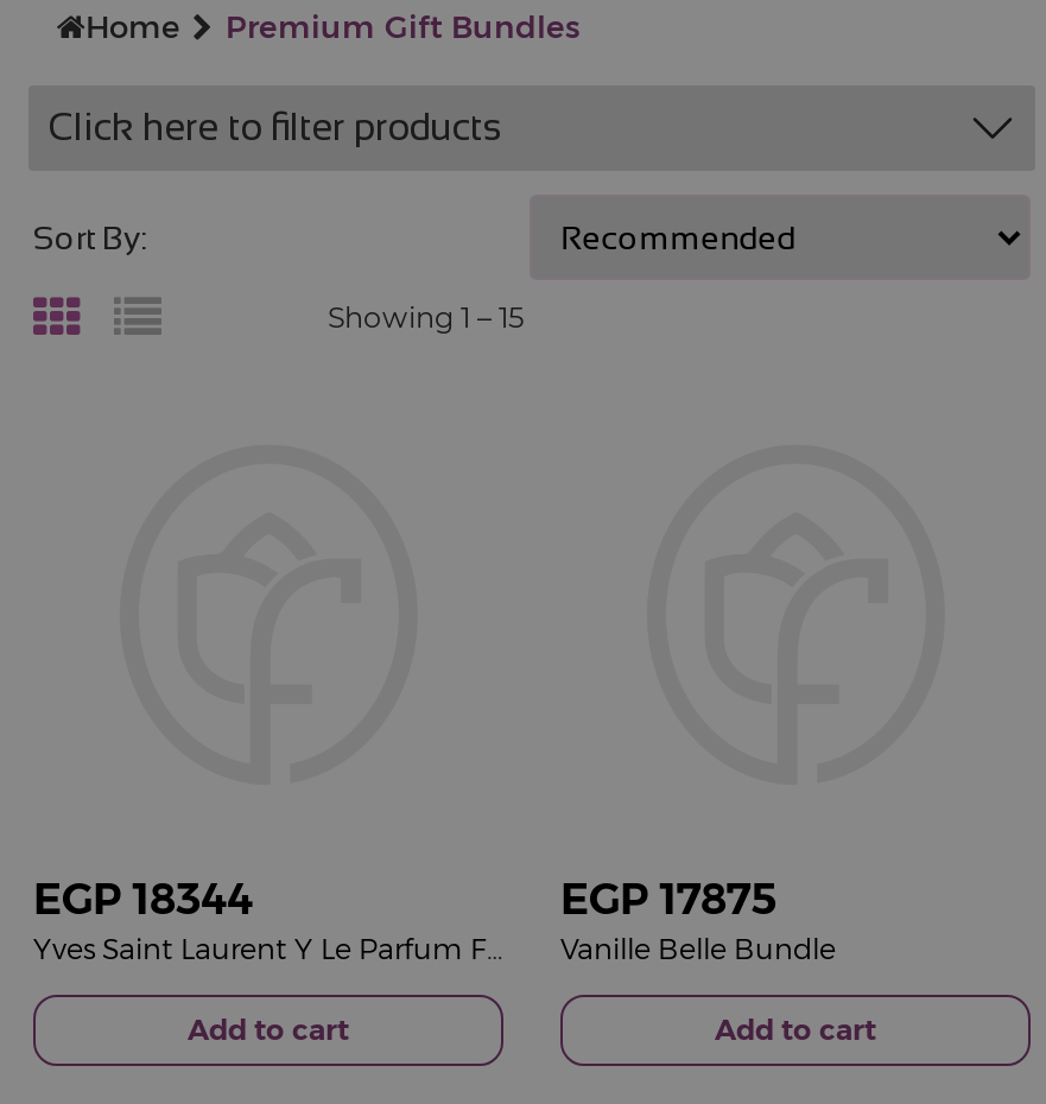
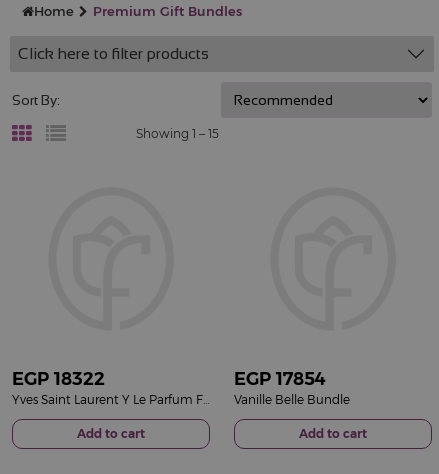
[33,873,254,925] EGP 18344 -> [12,368,105,390] EGP 18322
[560,873,776,925] EGP 17875 -> [234,368,326,390] EGP 17854

